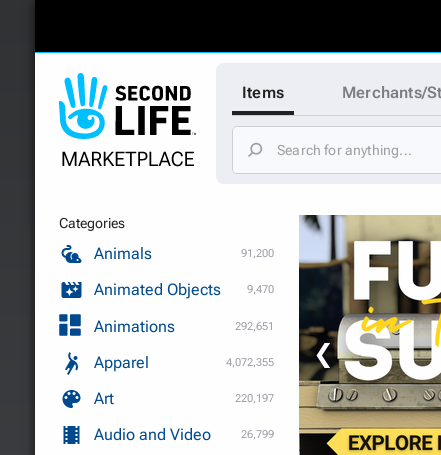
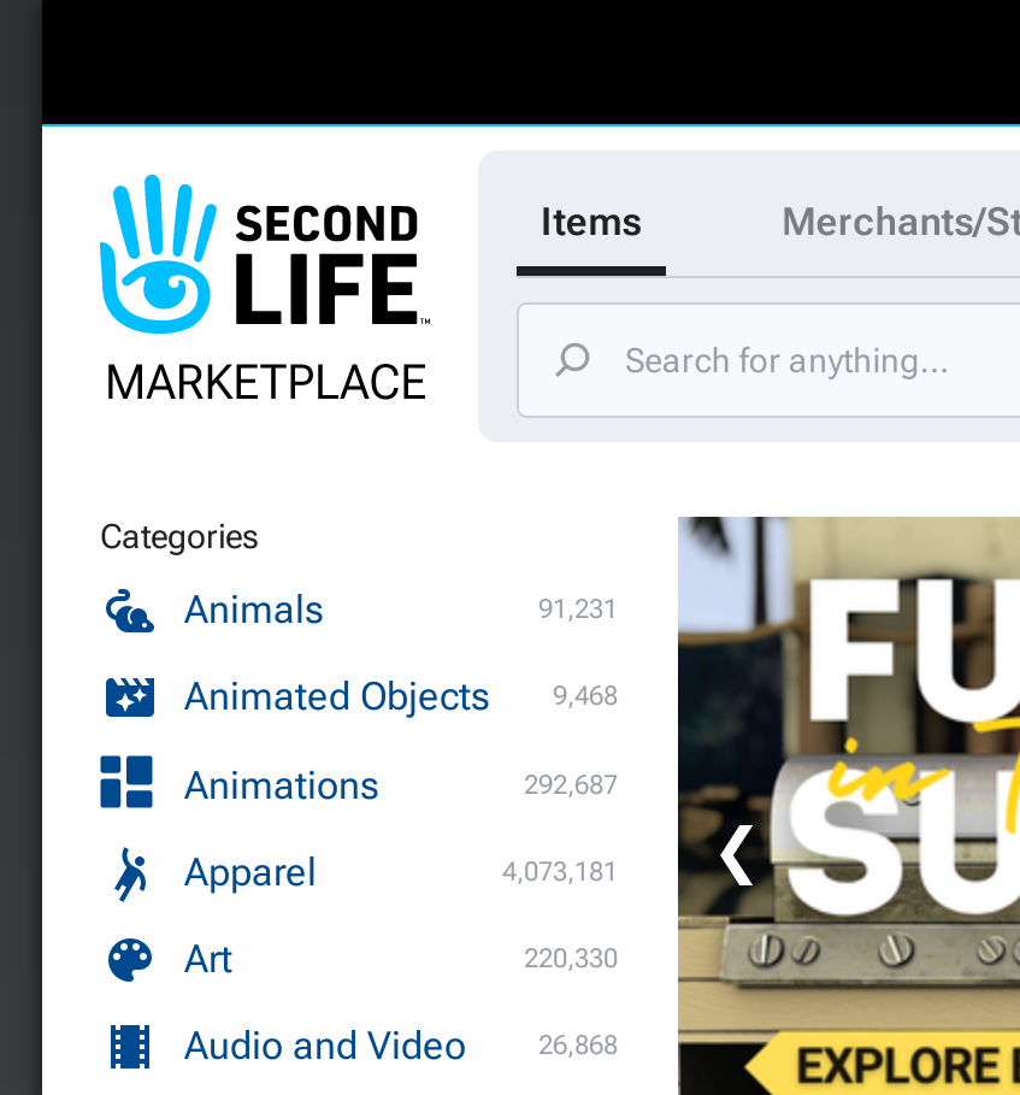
[241,247,274,260] 91,200 -> [538,594,618,625] 91,231
[94,280,274,299] Animated Objects 9,470 -> [184,673,618,719] Animated Objects 9,468
[235,319,274,332] 292,651 -> [524,769,618,800] 292,687
[226,356,274,369] 4,072,355 -> [502,856,618,888] 4,073,181
[235,392,274,405] 220,197 -> [524,943,618,975] 220,330
[241,428,274,441] 26,799 -> [538,1030,618,1061] 26,868

